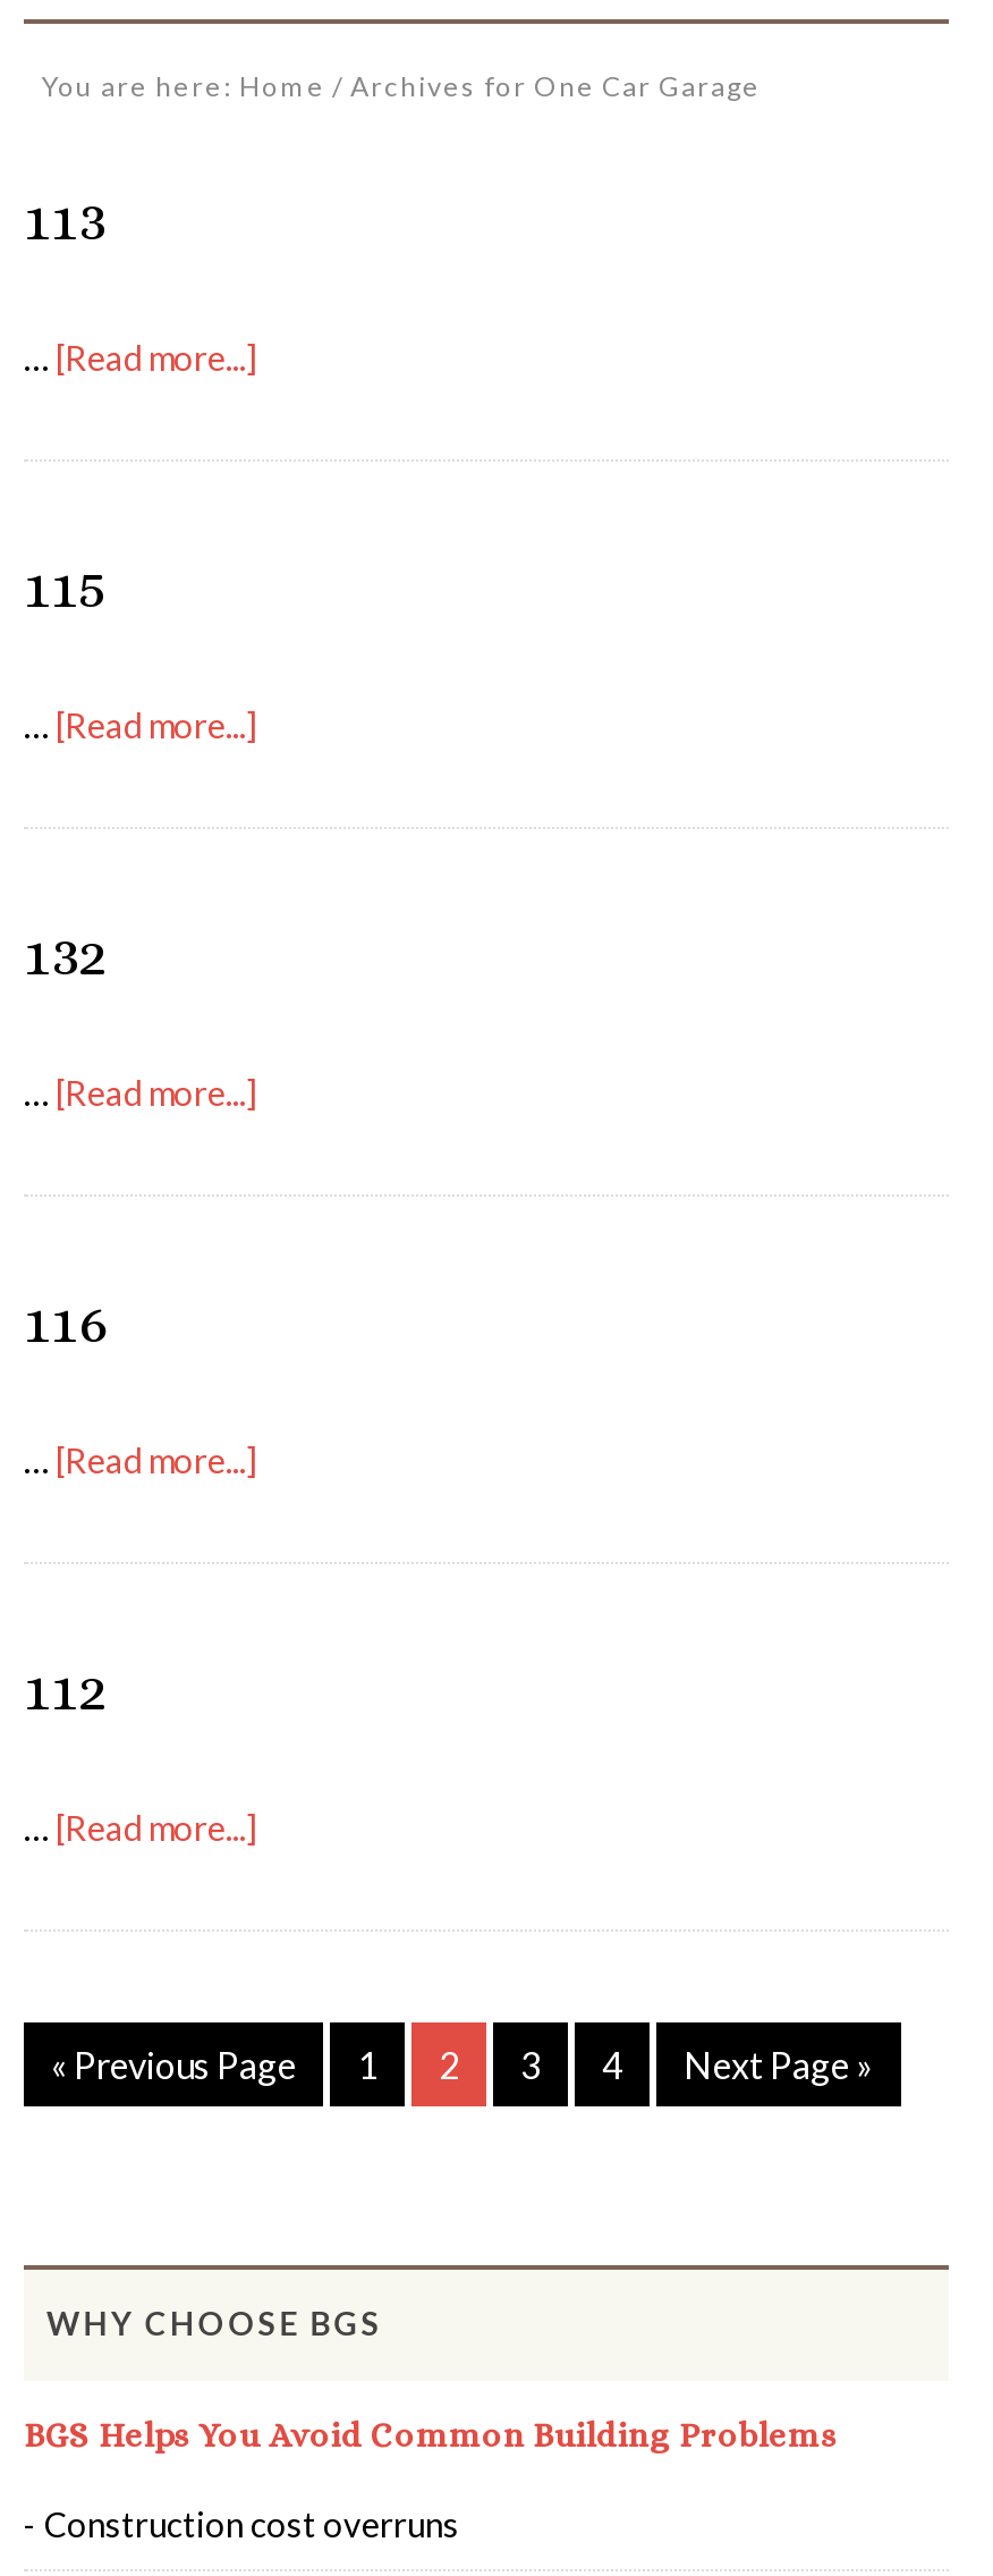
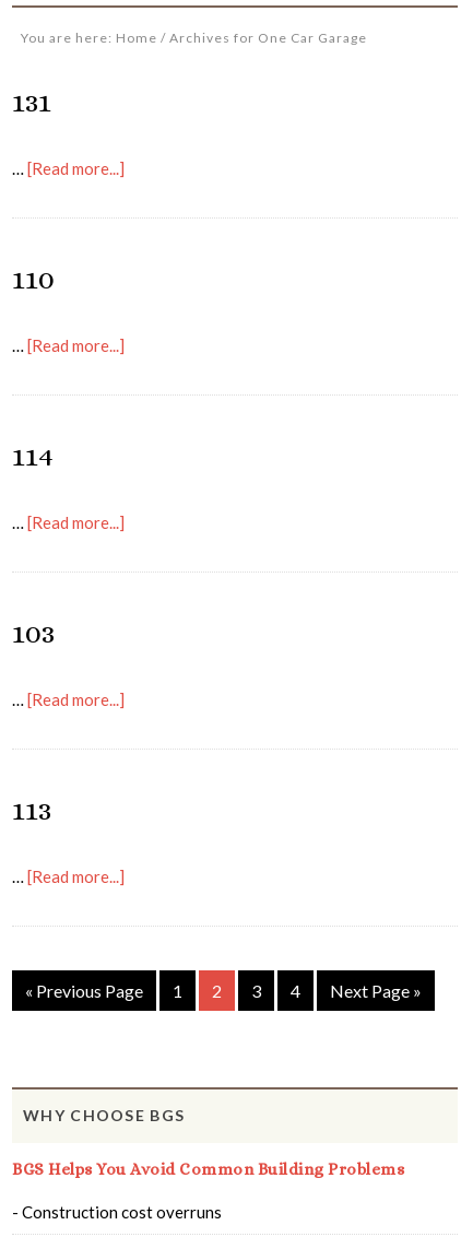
[24,185,105,253] 113 -> [12,85,51,118] 131
[24,552,108,620] 115 -> [12,262,55,295] 110
[24,920,108,988] 132 -> [12,439,54,472] 114
[24,1287,108,1355] 116 -> [12,616,55,649] 103
[24,1655,108,1723] 112 -> [12,793,51,826] 113

